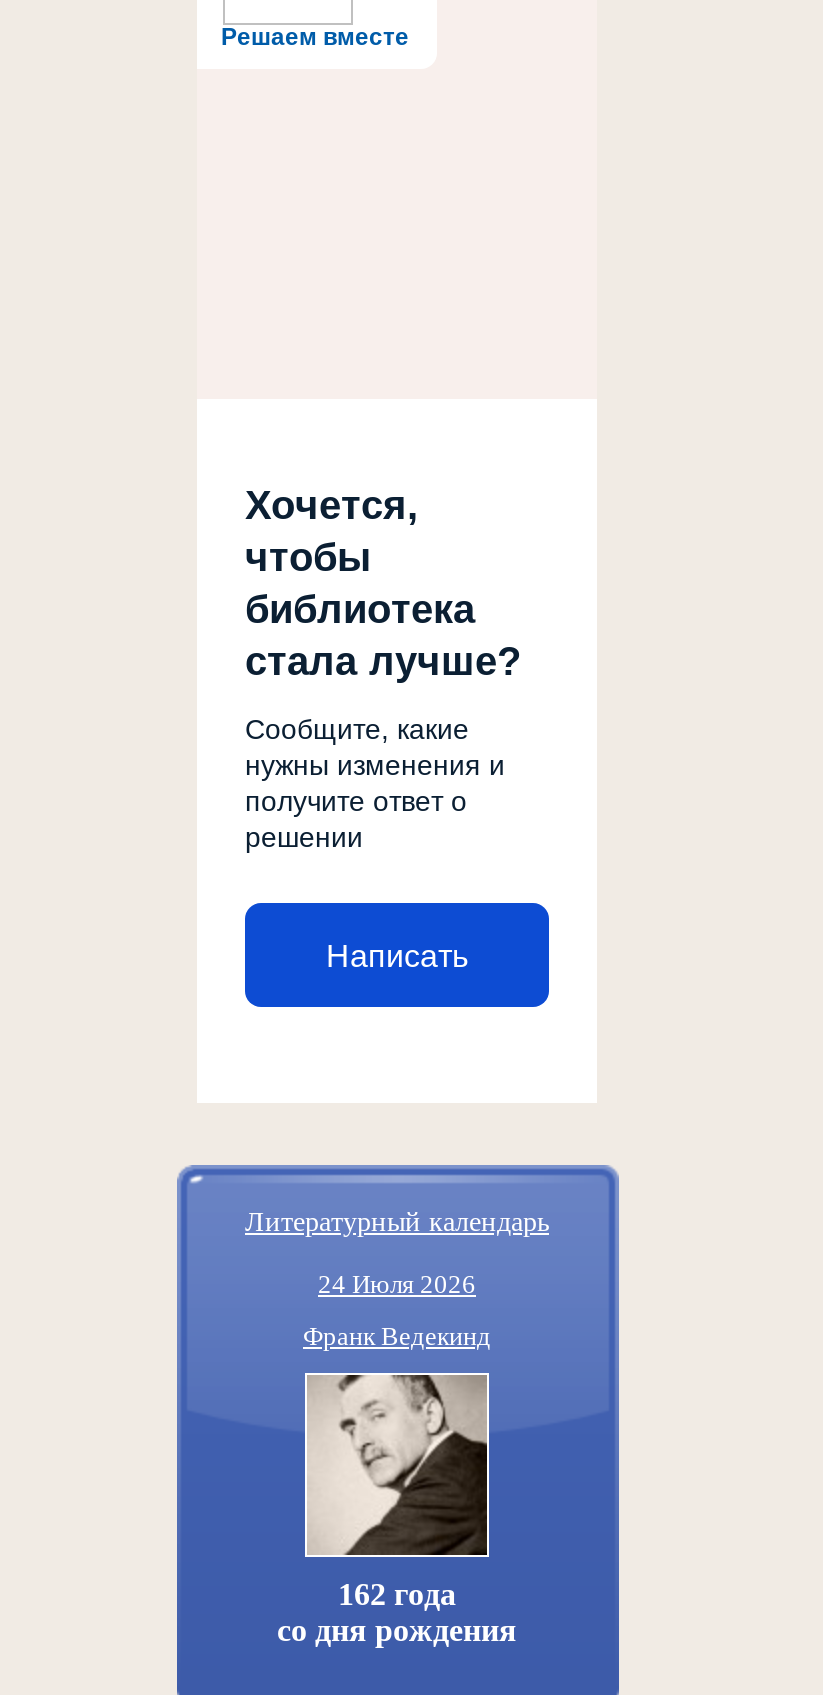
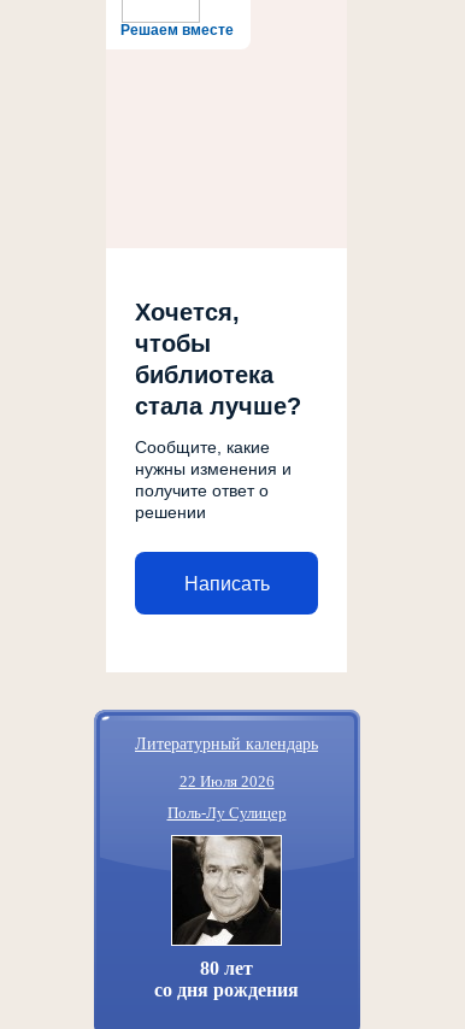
[318,1269,476,1299] 24 Июля 2026 -> [179,772,274,790] 22 Июля 2026
[303,1321,491,1351] Франк Ведекинд -> [167,804,286,822] Поль-Лу Сулицер
[305,1373,489,1611] [image] | 162 года -> [171,835,282,978] [image] | 80 лет

